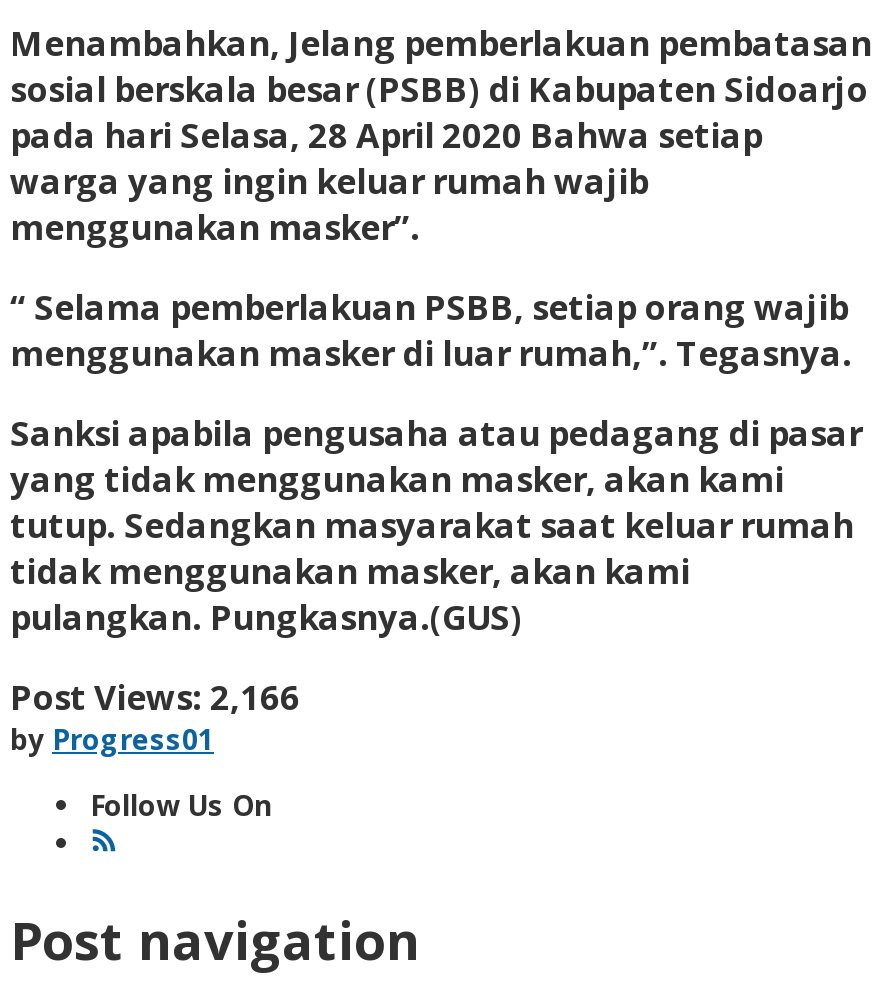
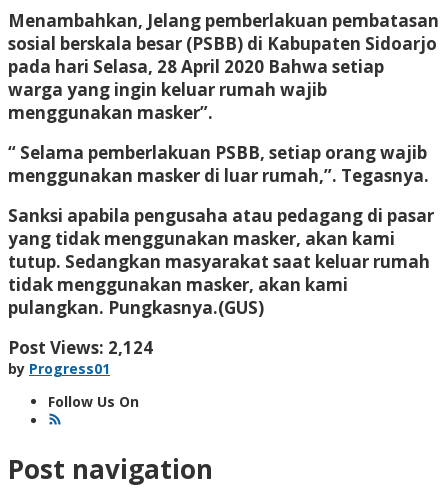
[10,674,300,720] Post Views: 2,166 -> [8,336,153,359] Post Views: 2,124

